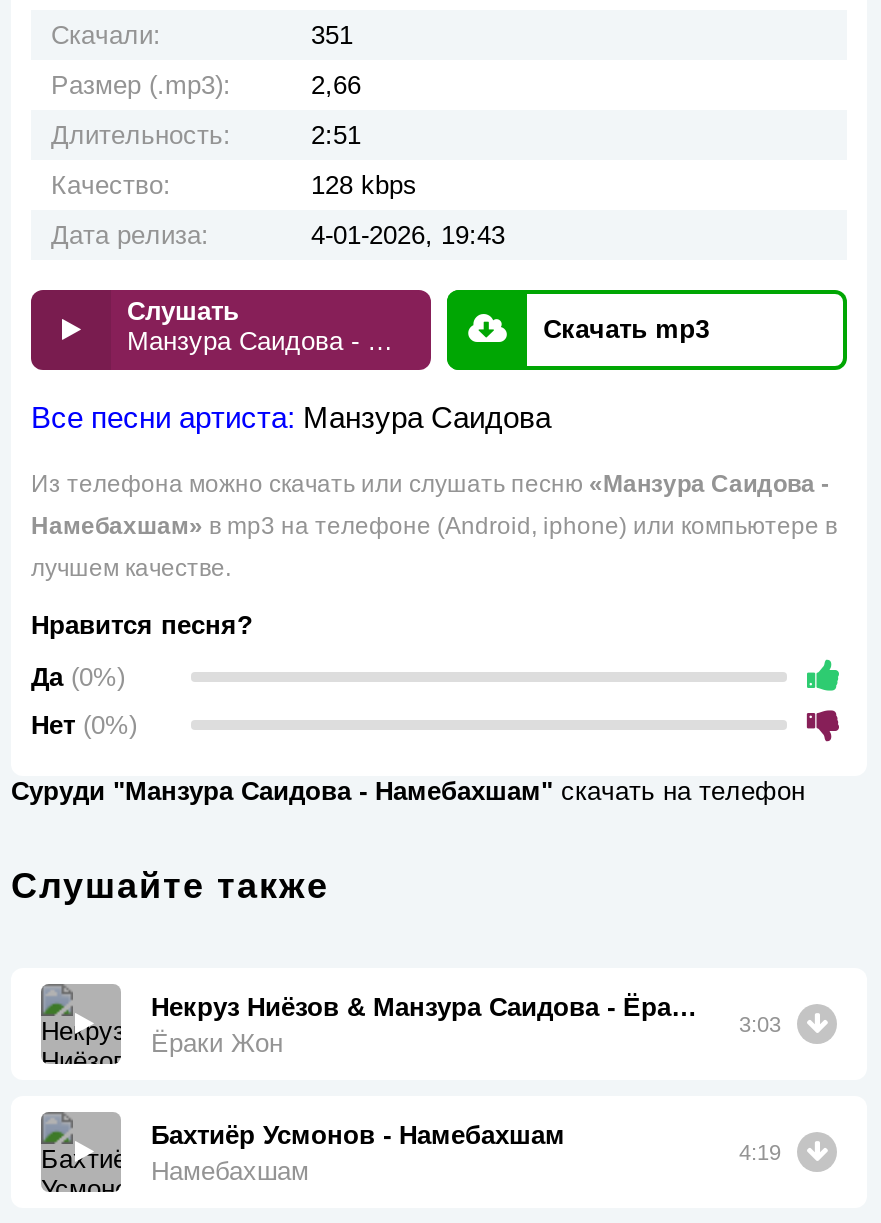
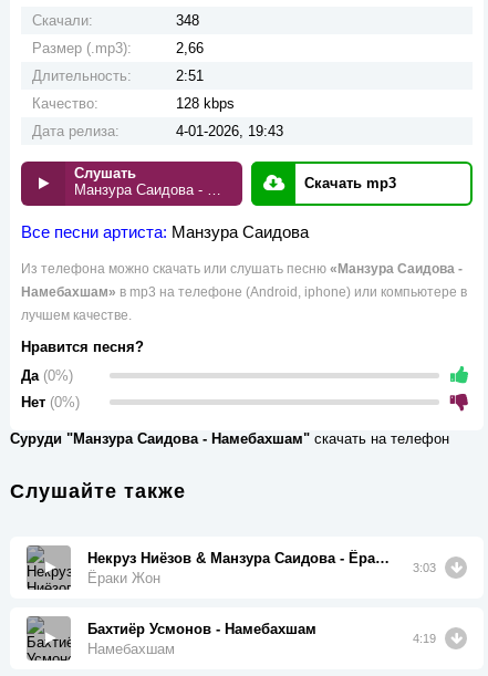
[311,20,353,50] 351 -> [176,12,199,29] 348

